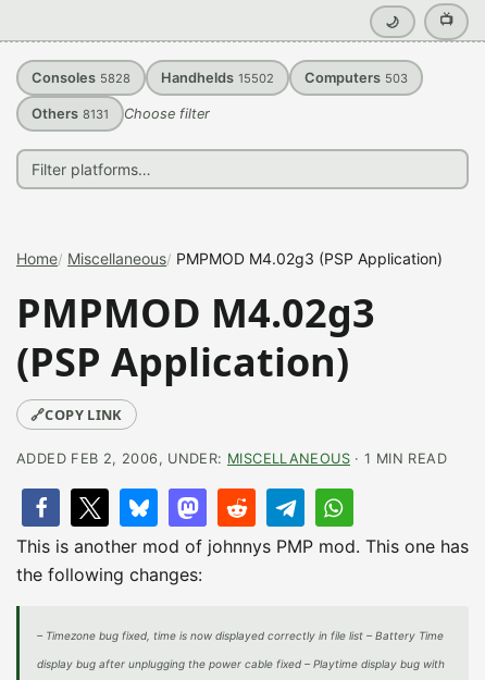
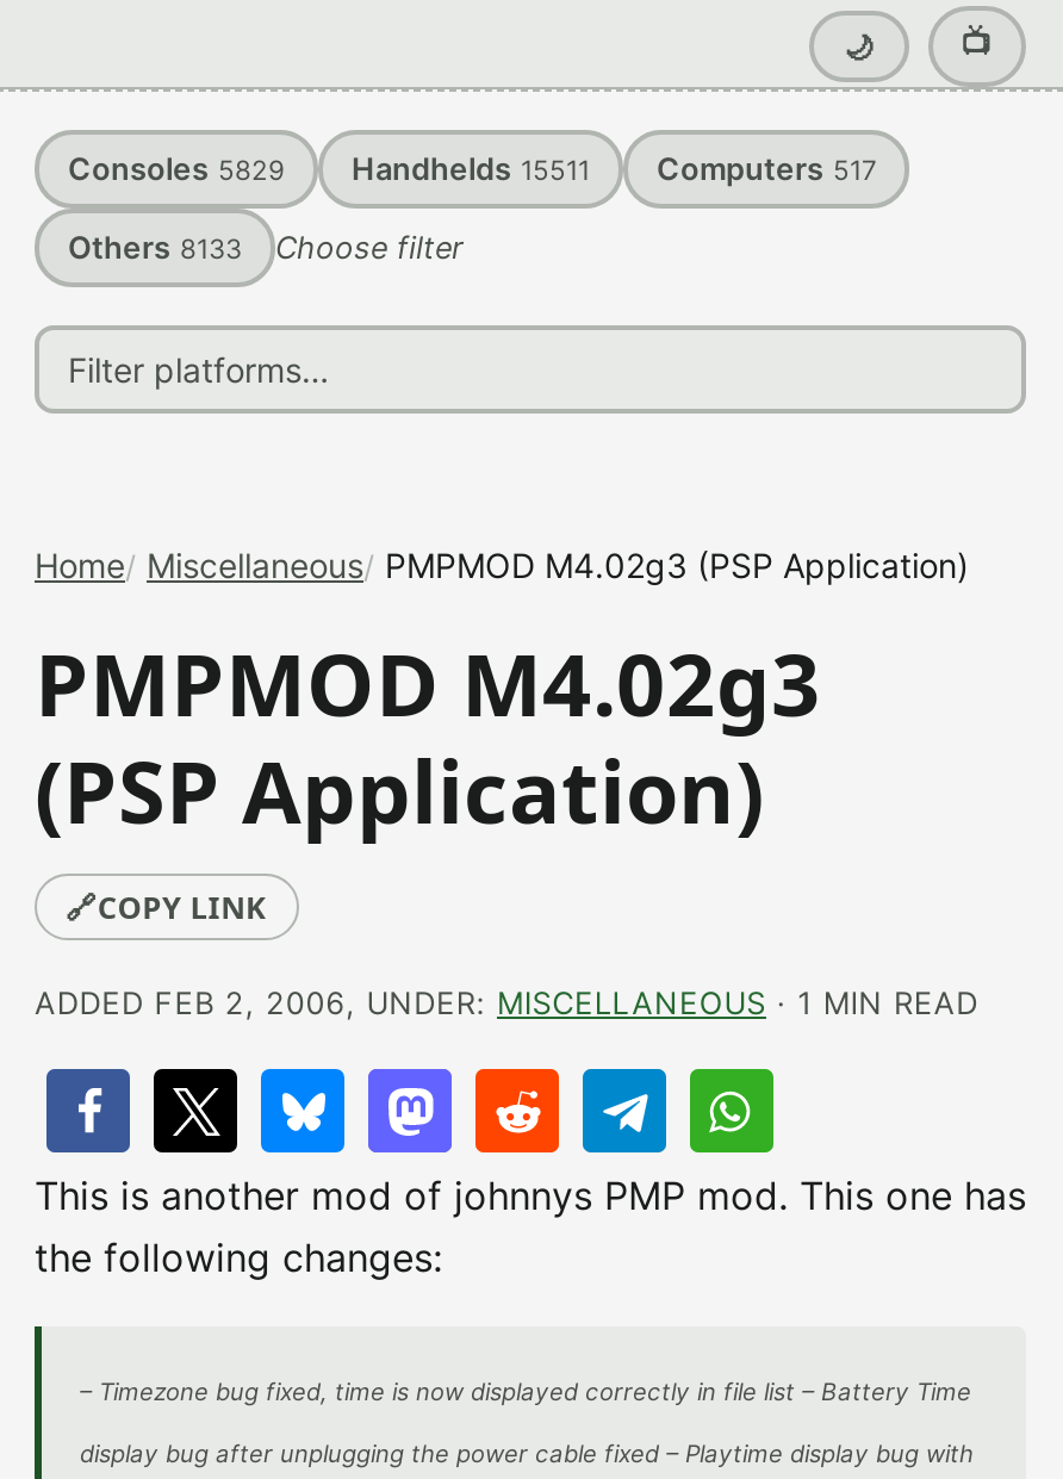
[32,70,130,86] Consoles 5828 -> [68,151,285,187] Consoles 5829
[161,70,274,86] Handhelds 15502 -> [352,151,590,187] Handhelds 15511
[304,70,408,86] Computers 503 -> [657,151,876,187] Computers 517
[32,106,210,122] Others 8131 Choose filter -> [68,230,464,266] Others 8133 Choose filter

